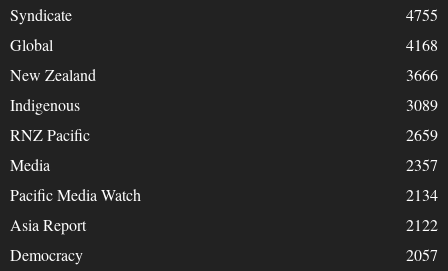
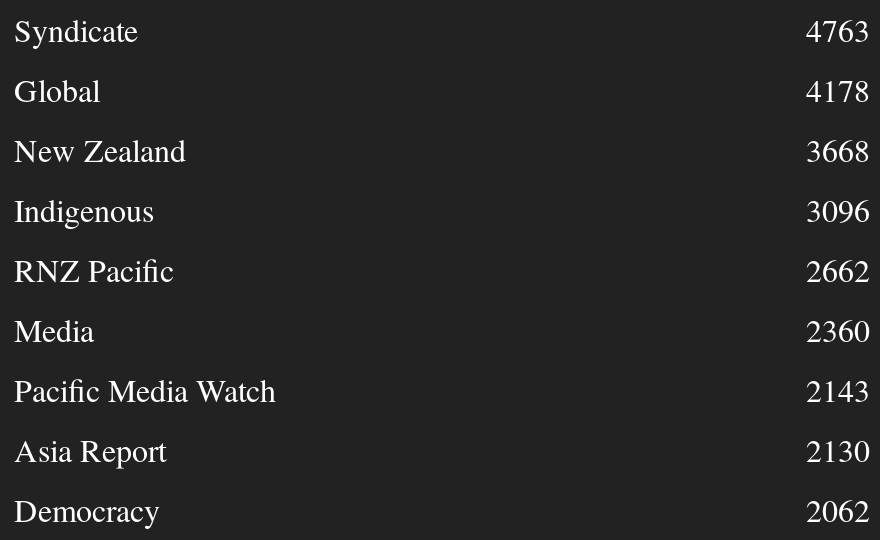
[406,4,438,25] 4755 -> [806,9,870,51] 4763
[406,34,438,55] 4168 -> [806,69,870,111] 4178
[406,64,438,85] 3666 -> [806,129,870,171] 3668
[406,94,438,115] 3089 -> [806,189,870,231] 3096
[406,124,438,145] 2659 -> [806,249,870,291] 2662
[406,154,438,175] 2357 -> [806,309,870,351] 2360
[406,184,438,205] 2134 -> [806,369,870,411] 2143
[406,214,438,235] 2122 -> [806,429,870,471] 2130
[406,244,438,265] 2057 -> [806,489,870,531] 2062

